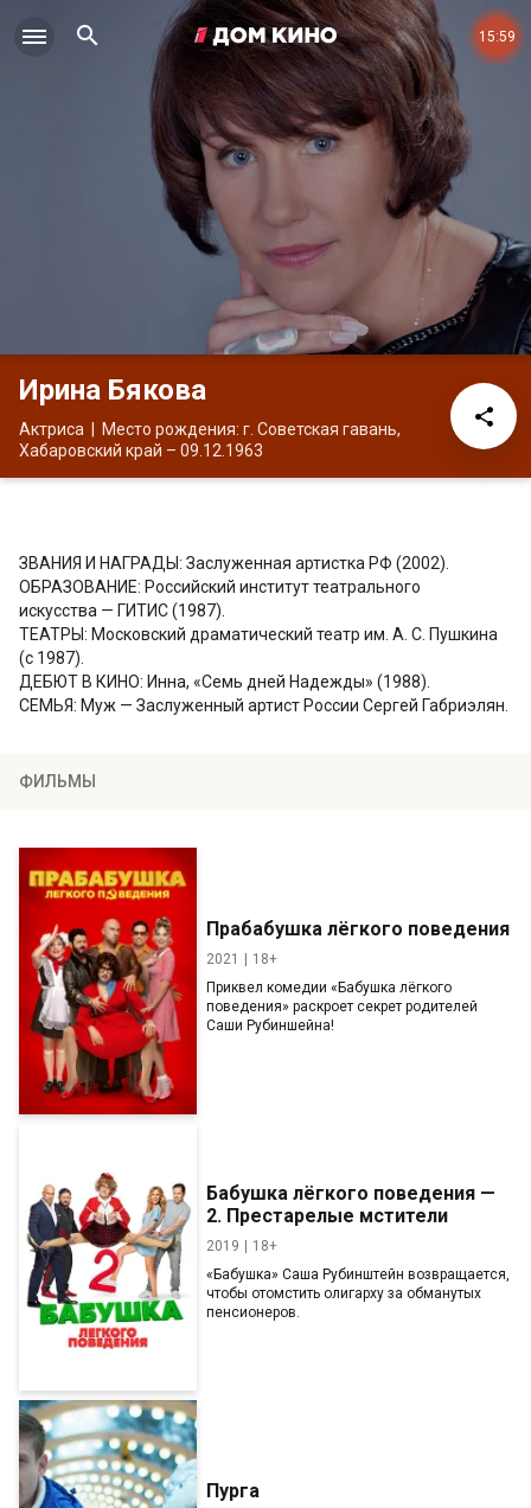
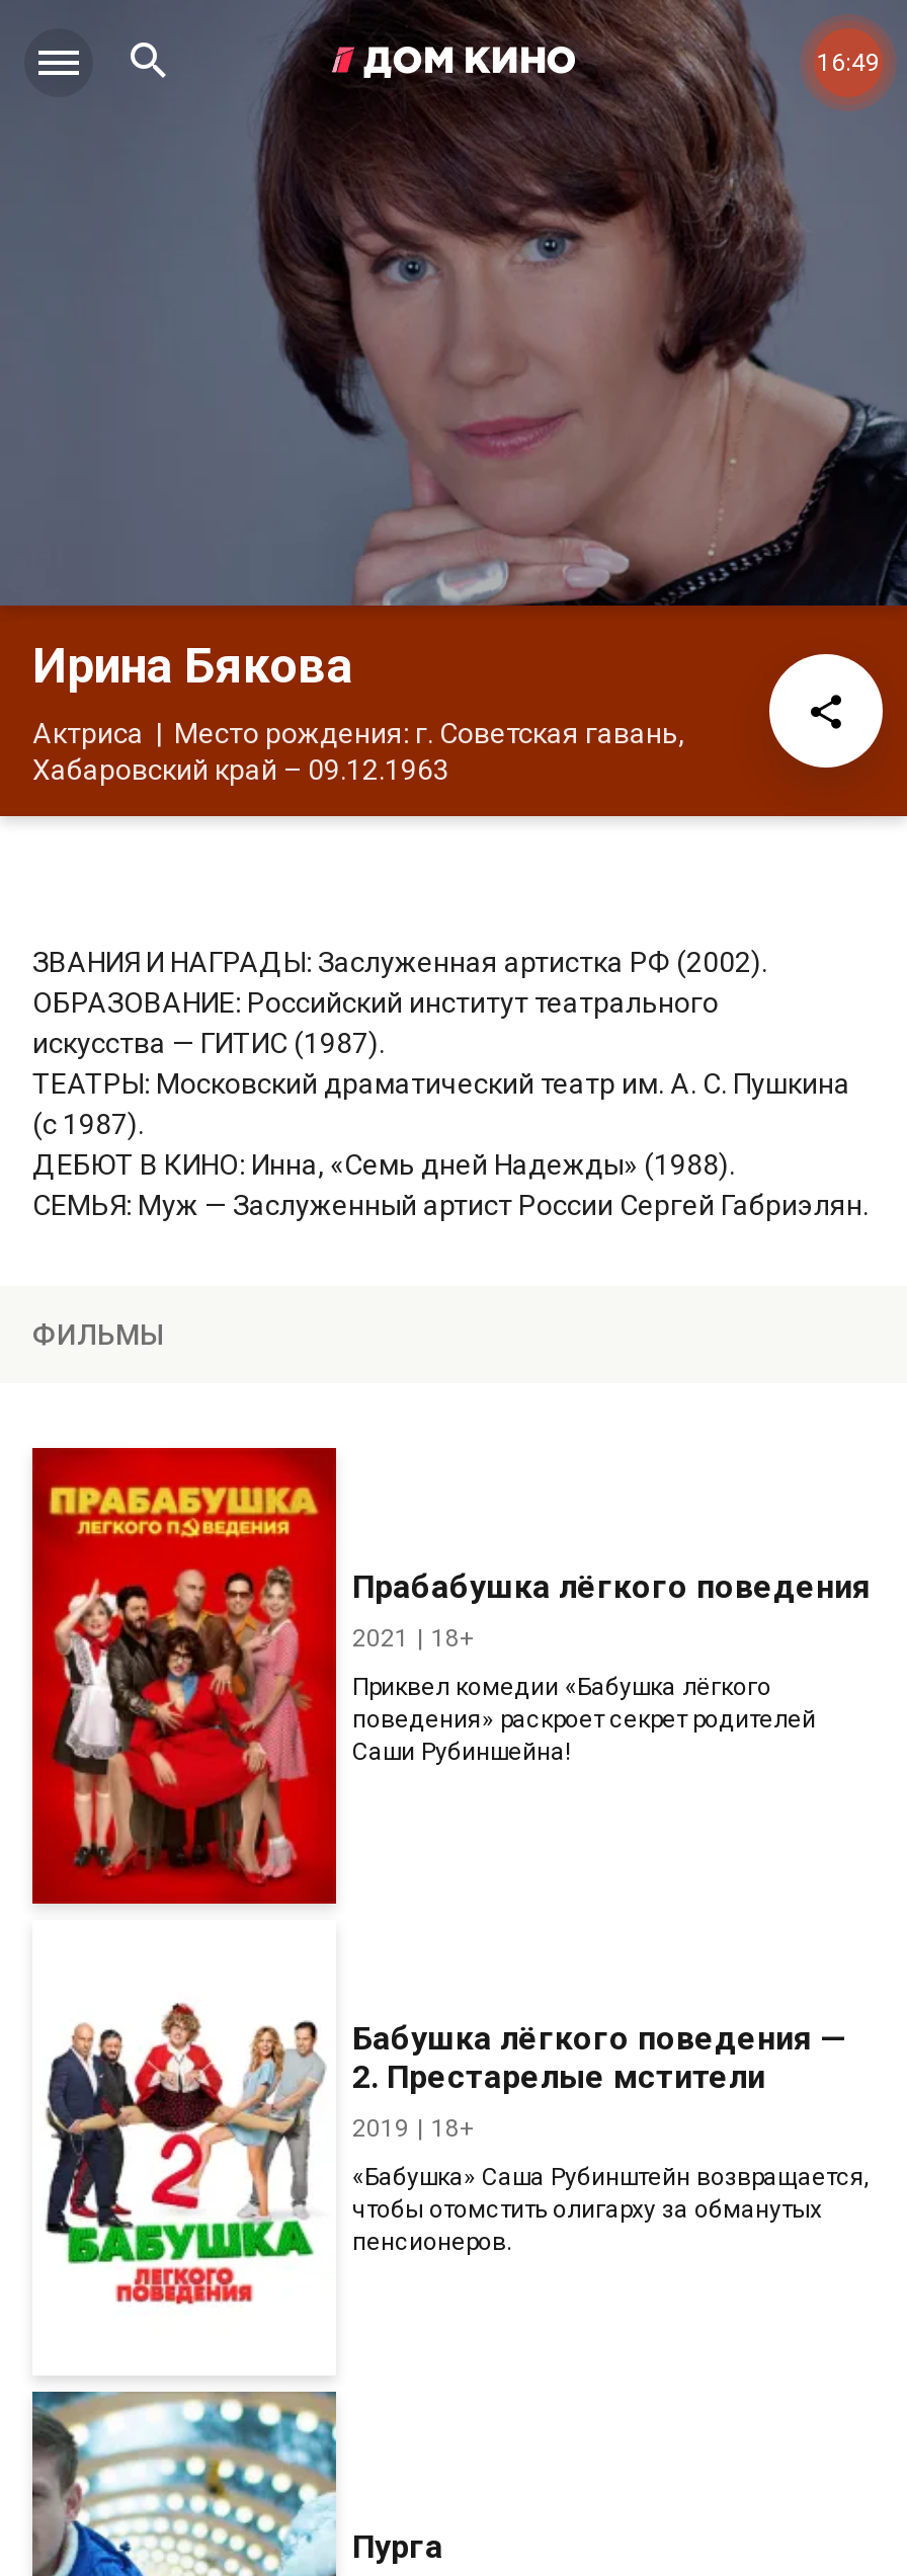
[478,28,515,45] 15:59 -> [817,49,880,77] 16:49

